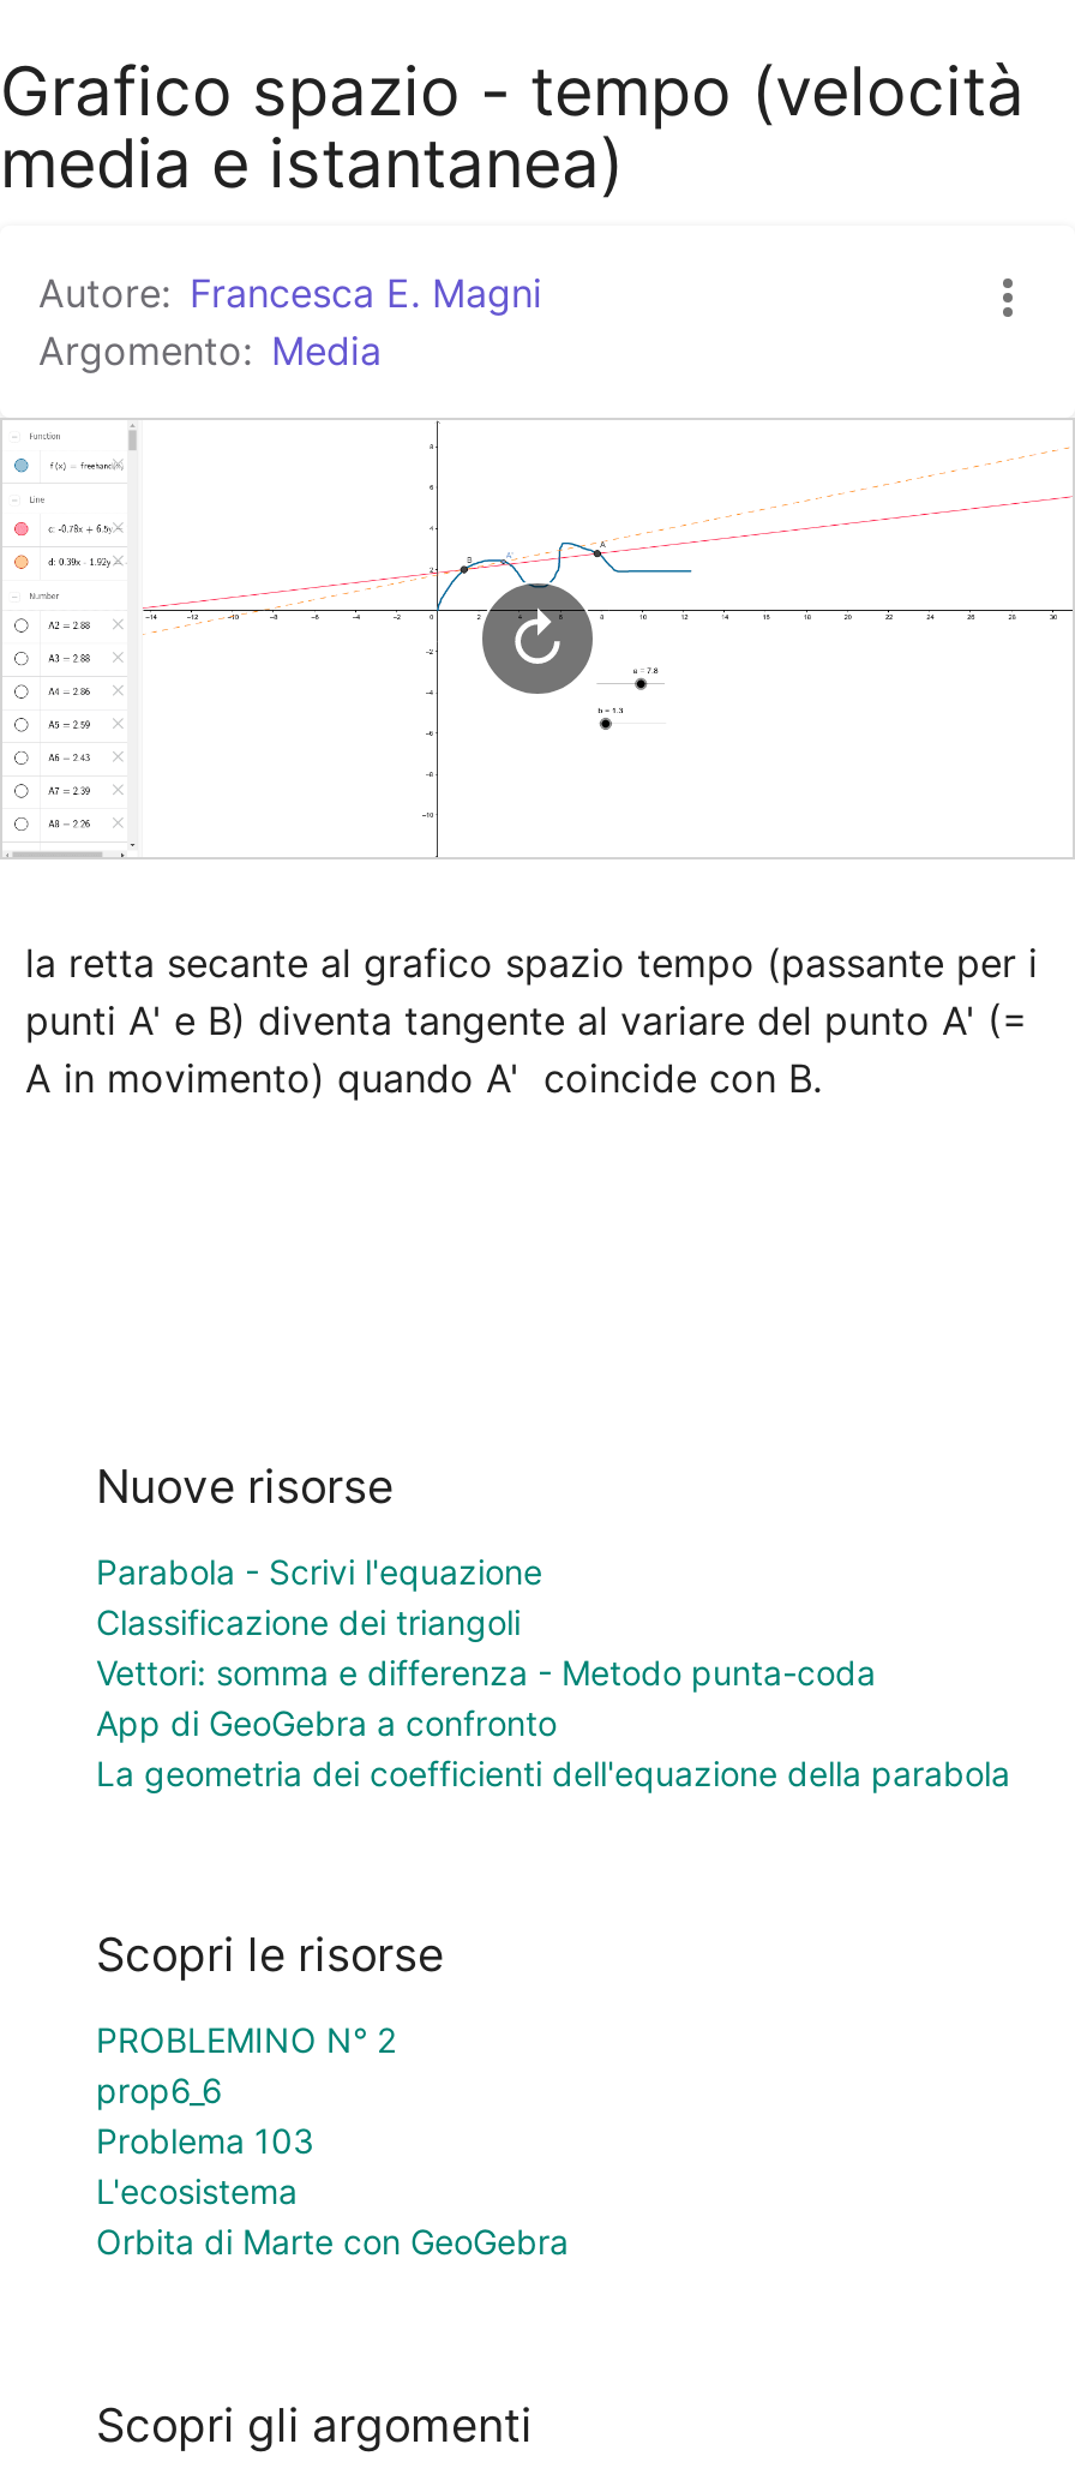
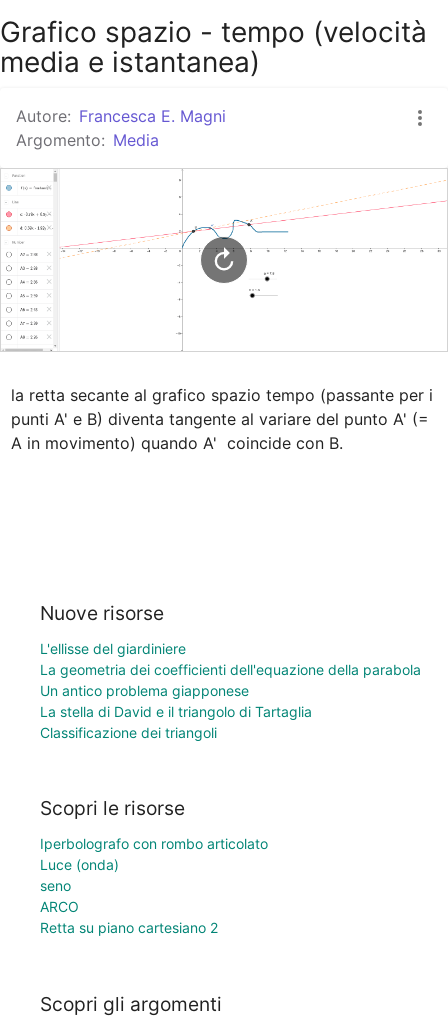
[96,1550,876,1742] Parabola - Scrivi l'equazione | Vettori: somma e differenza - Metodo punta-coda | App di GeoGebra a confronto -> [40,640,186,657] L'ellisse del giardiniere
moved [96,1601,521,1642] -> [40,724,217,741]: Classificazione dei triangoli
moved [96,1752,1010,1793] -> [40,661,421,678]: La geometria dei coefficienti dell'equazione della parabola
none -> [40,682,312,720] Un antico problema giapponese | La stella di David e il triangolo di Tartaglia
[96,2020,569,2262] PROBLEMINO N° 2 | prop6_6 | Problema 103 | L'ecosistema | Orbita di Marte con GeoGebra -> [40,835,268,936] Iperbolografo con rombo articolato | Luce (onda) | seno | ARCO | Retta su piano cartesiano 2

